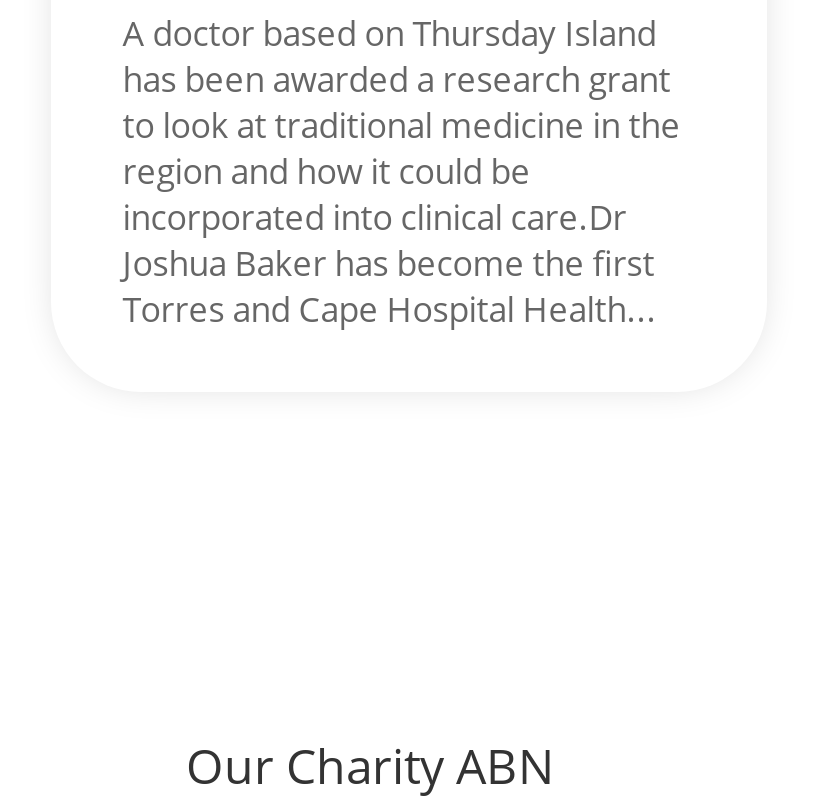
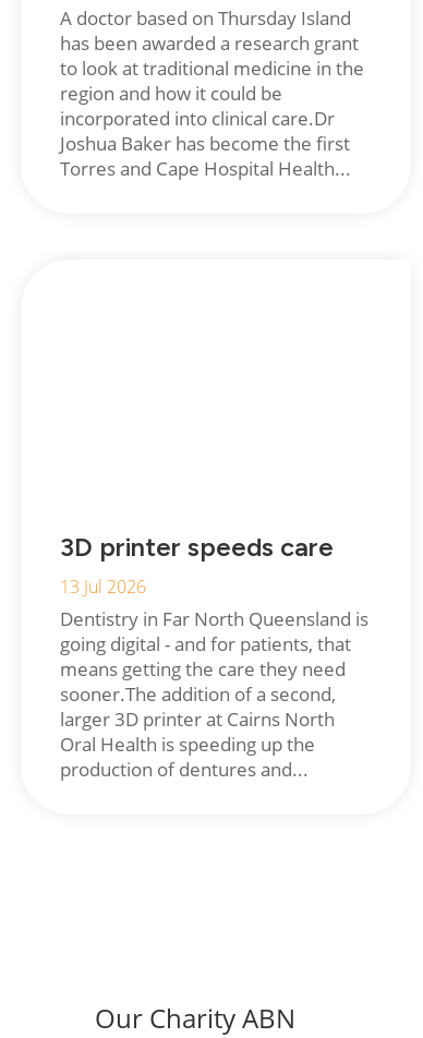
none -> [60,531,368,781] 3D printer speeds care | 13 Jul 2026 | Dentistry in Far North Queensland is | going digital - and for patients, that | means getting the care they need | sooner.The addition of a second, | larger 3D printer at Cairns North | Oral Health is speeding up the | production of dentures and...

